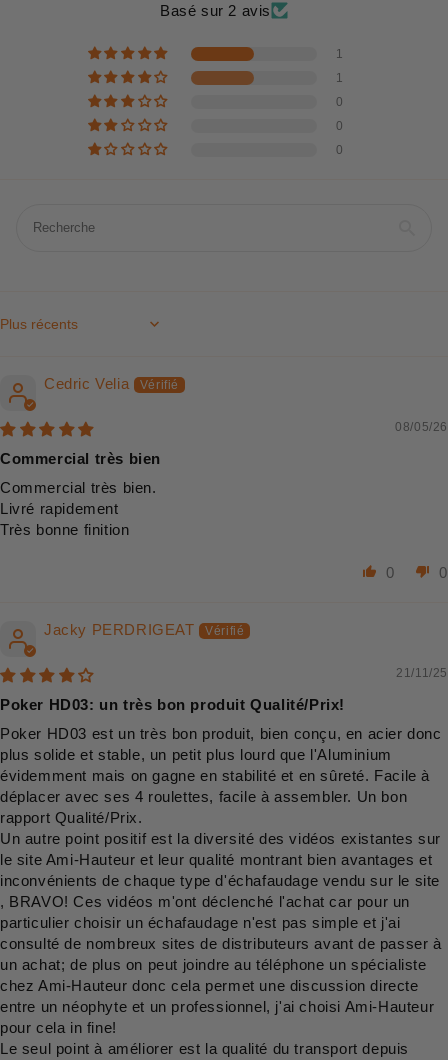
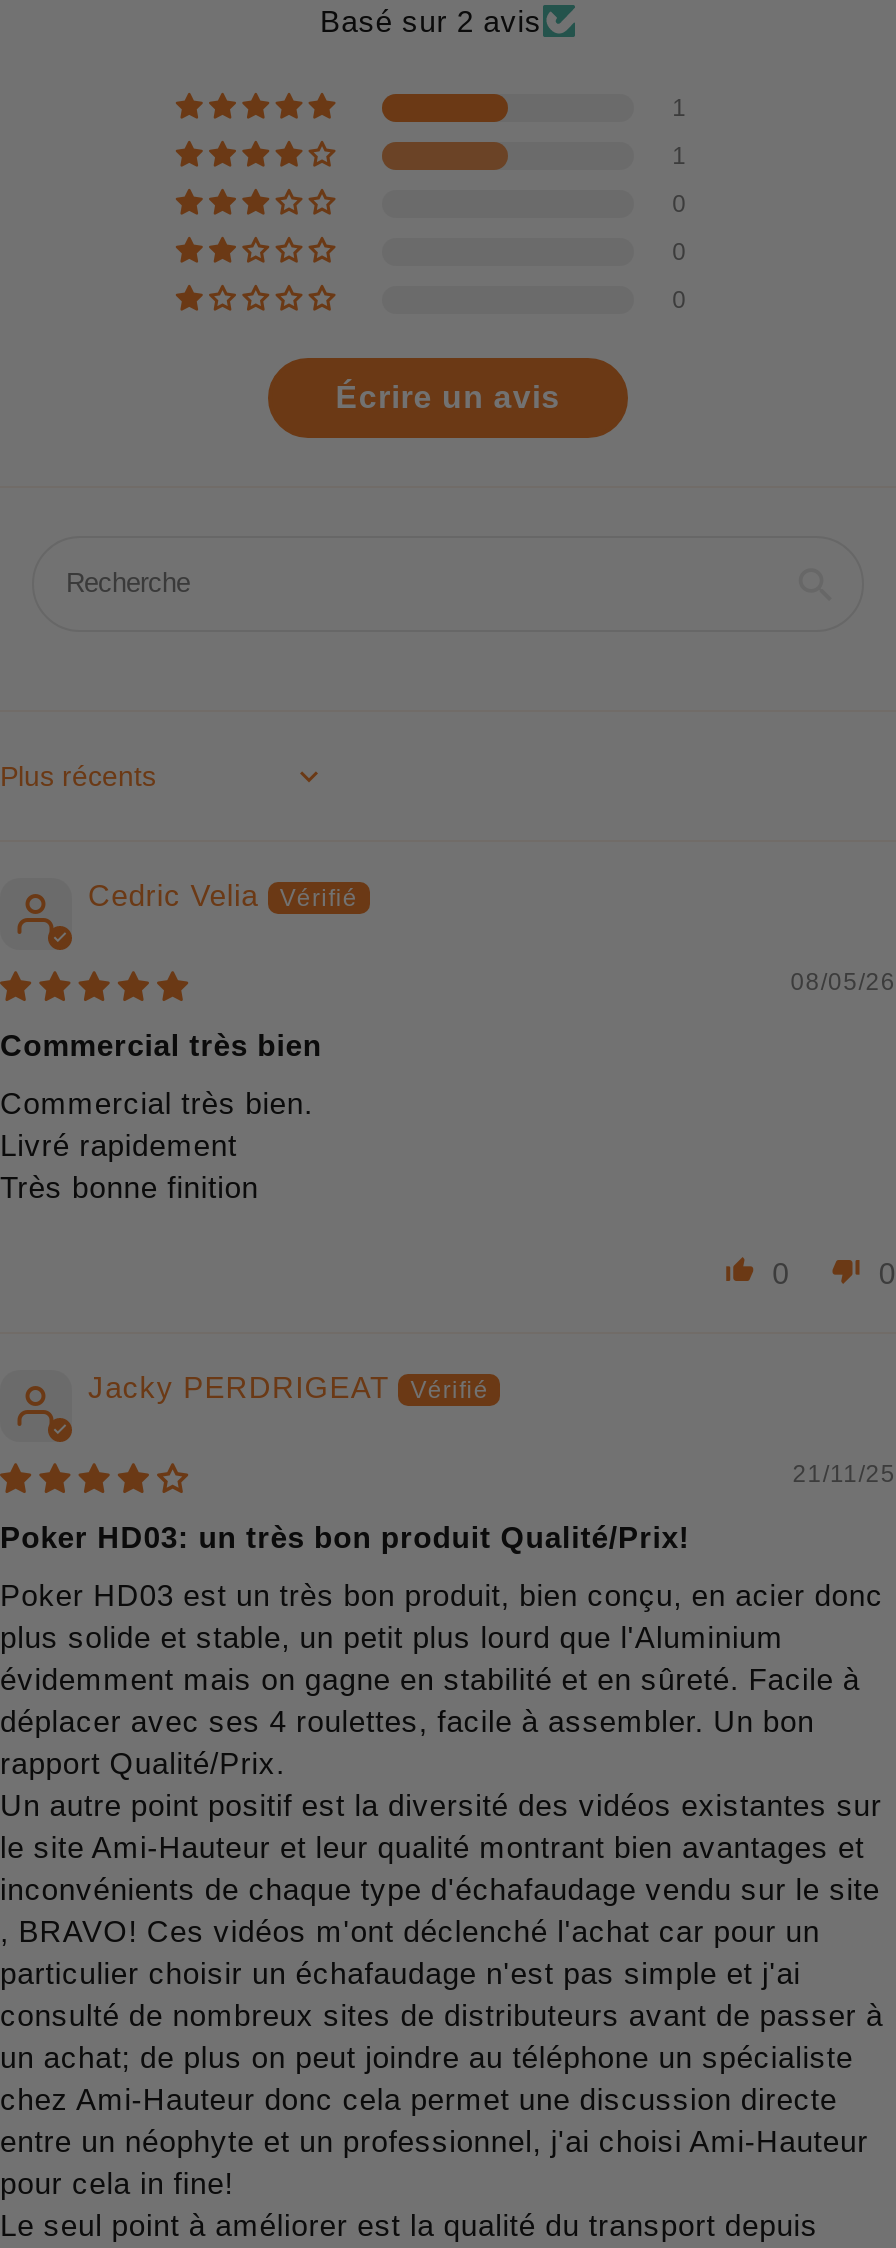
none -> [336,380,560,414] Écrire un avis

